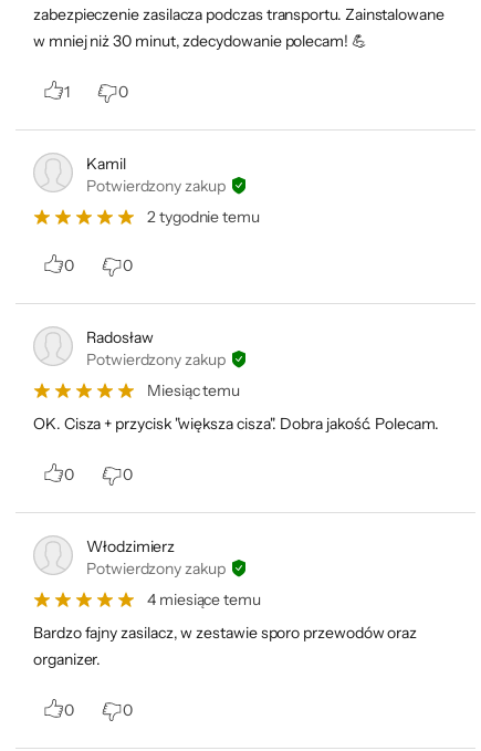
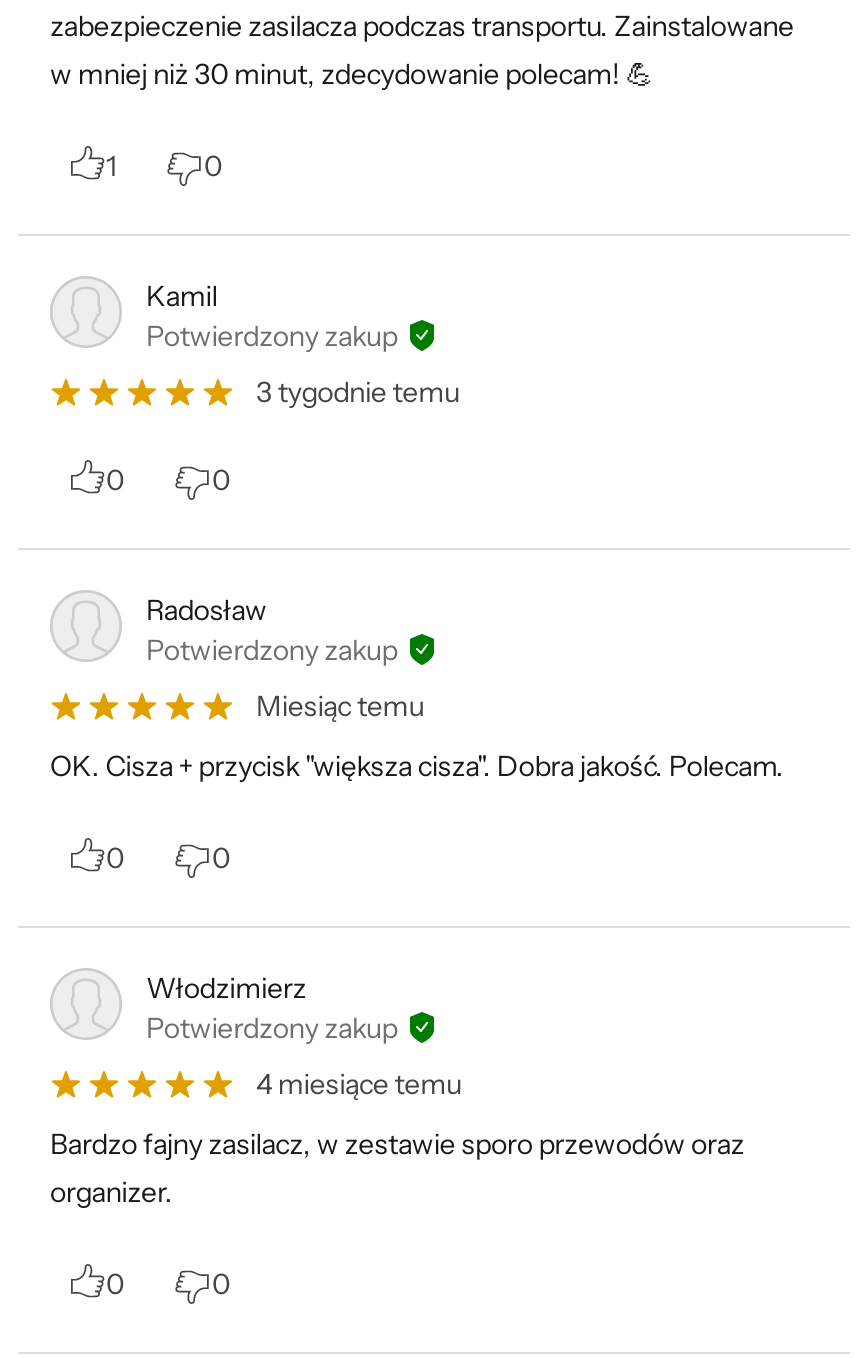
[147,207,260,227] 2 tygodnie temu -> [256,374,460,410] 3 tygodnie temu

